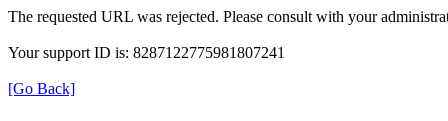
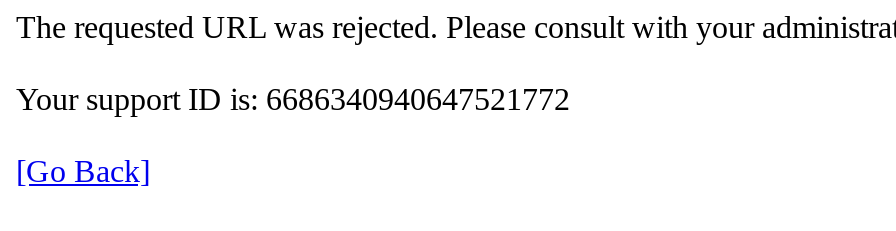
[8,44,285,61] Your support ID is: 8287122775981807241 -> [16,82,570,116] Your support ID is: 6686340940647521772

